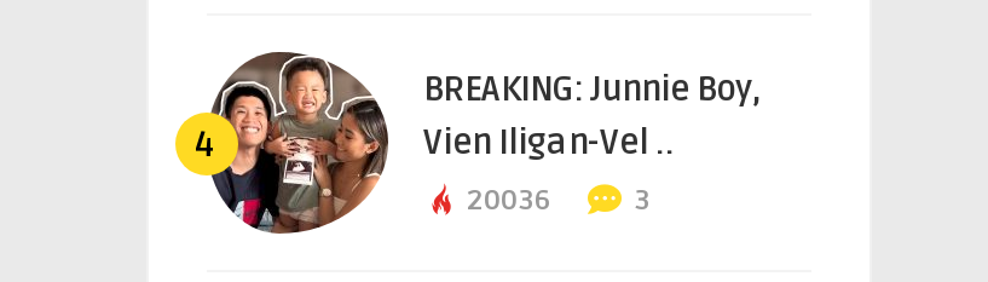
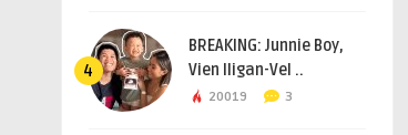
[467,183,551,219] 20036 -> [208,89,247,105] 20019

